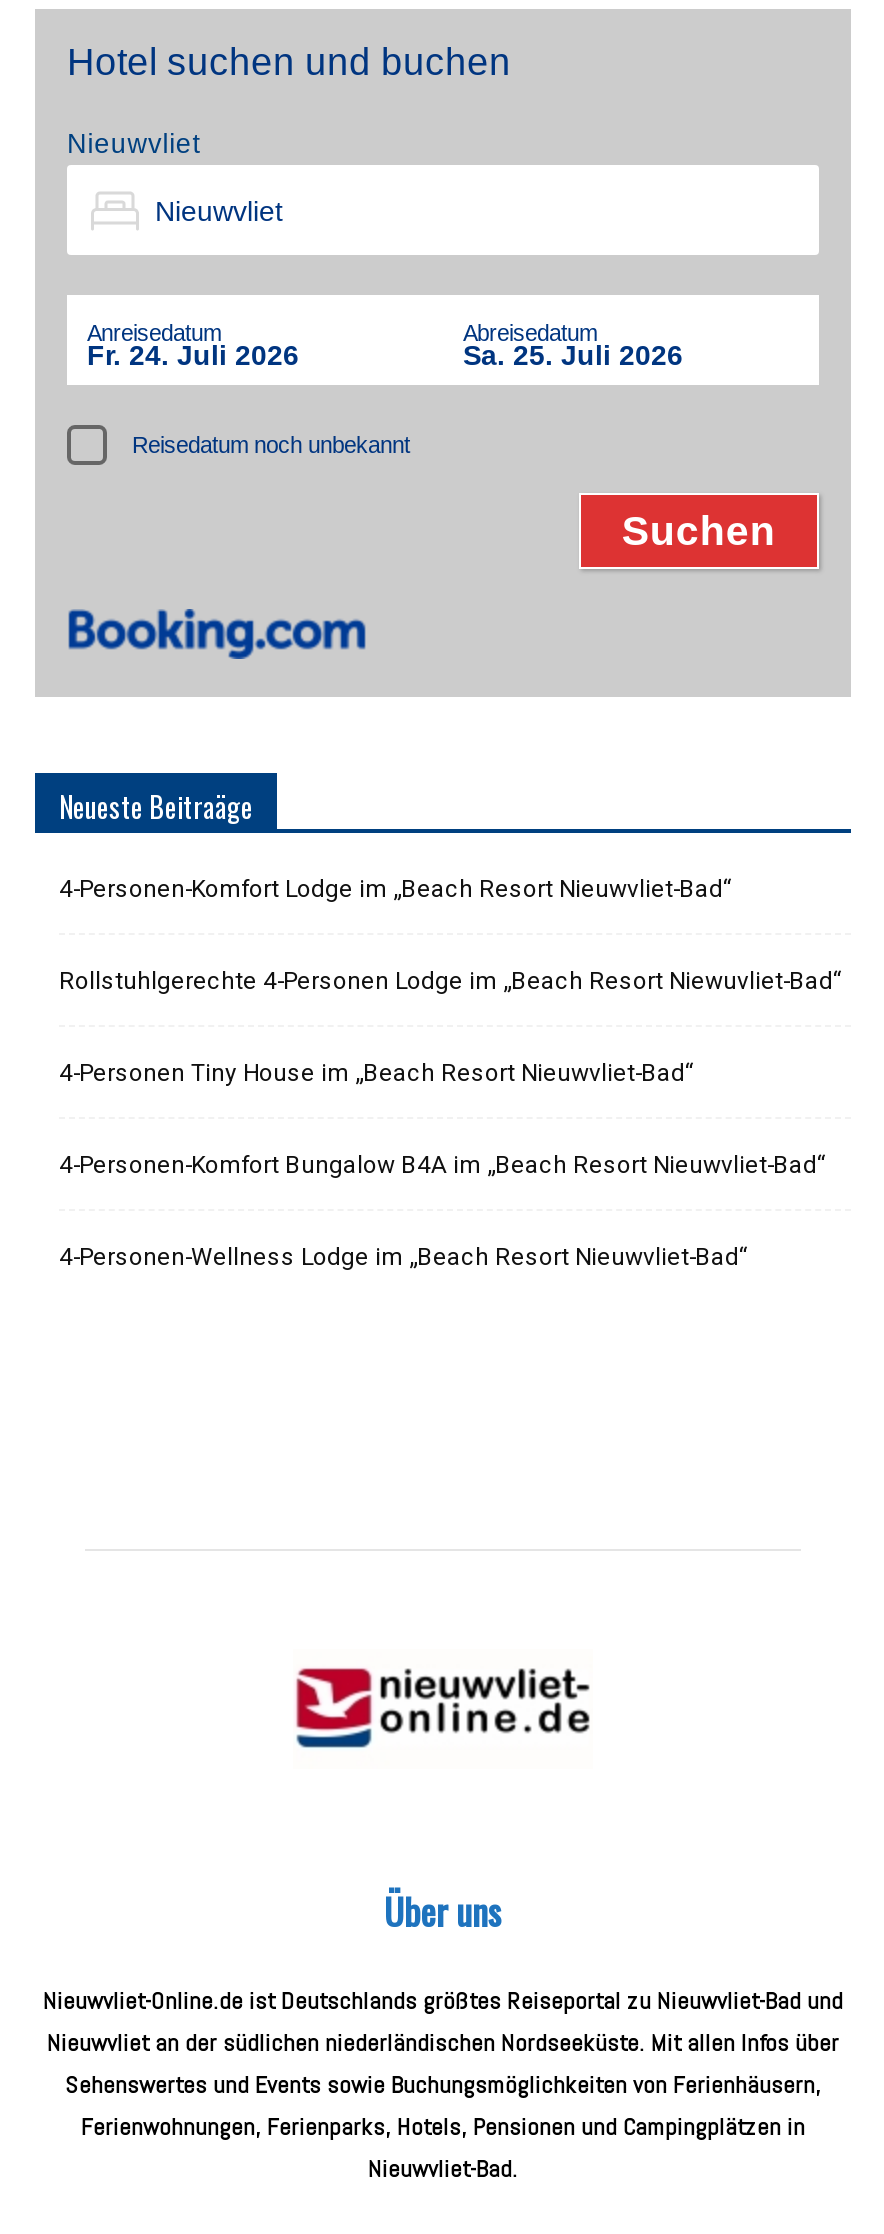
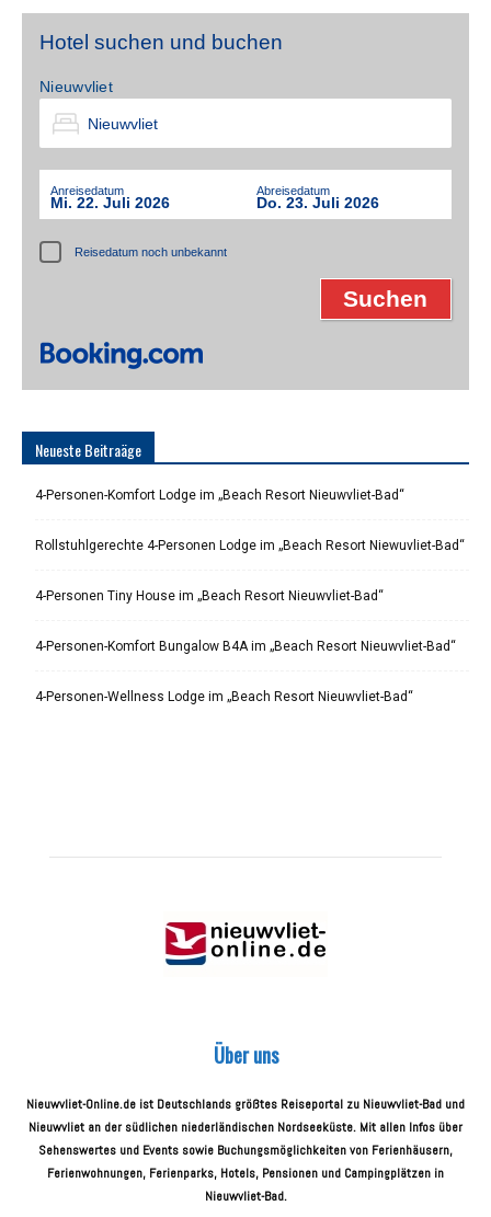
[87,339,299,371] Fr. 24. Juli 2026 -> [50,194,170,211] Mi. 22. Juli 2026
[463,339,683,371] Sa. 25. Juli 2026 -> [256,194,379,211] Do. 23. Juli 2026

